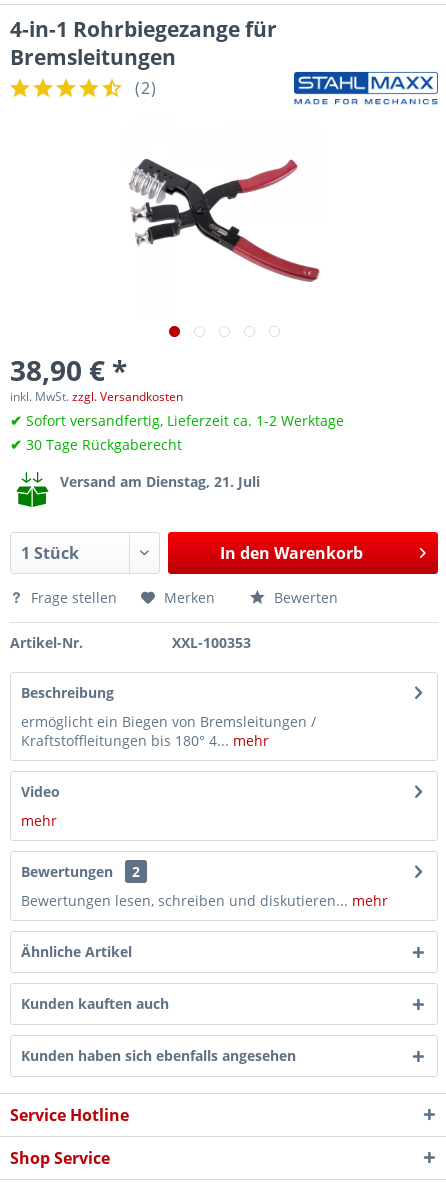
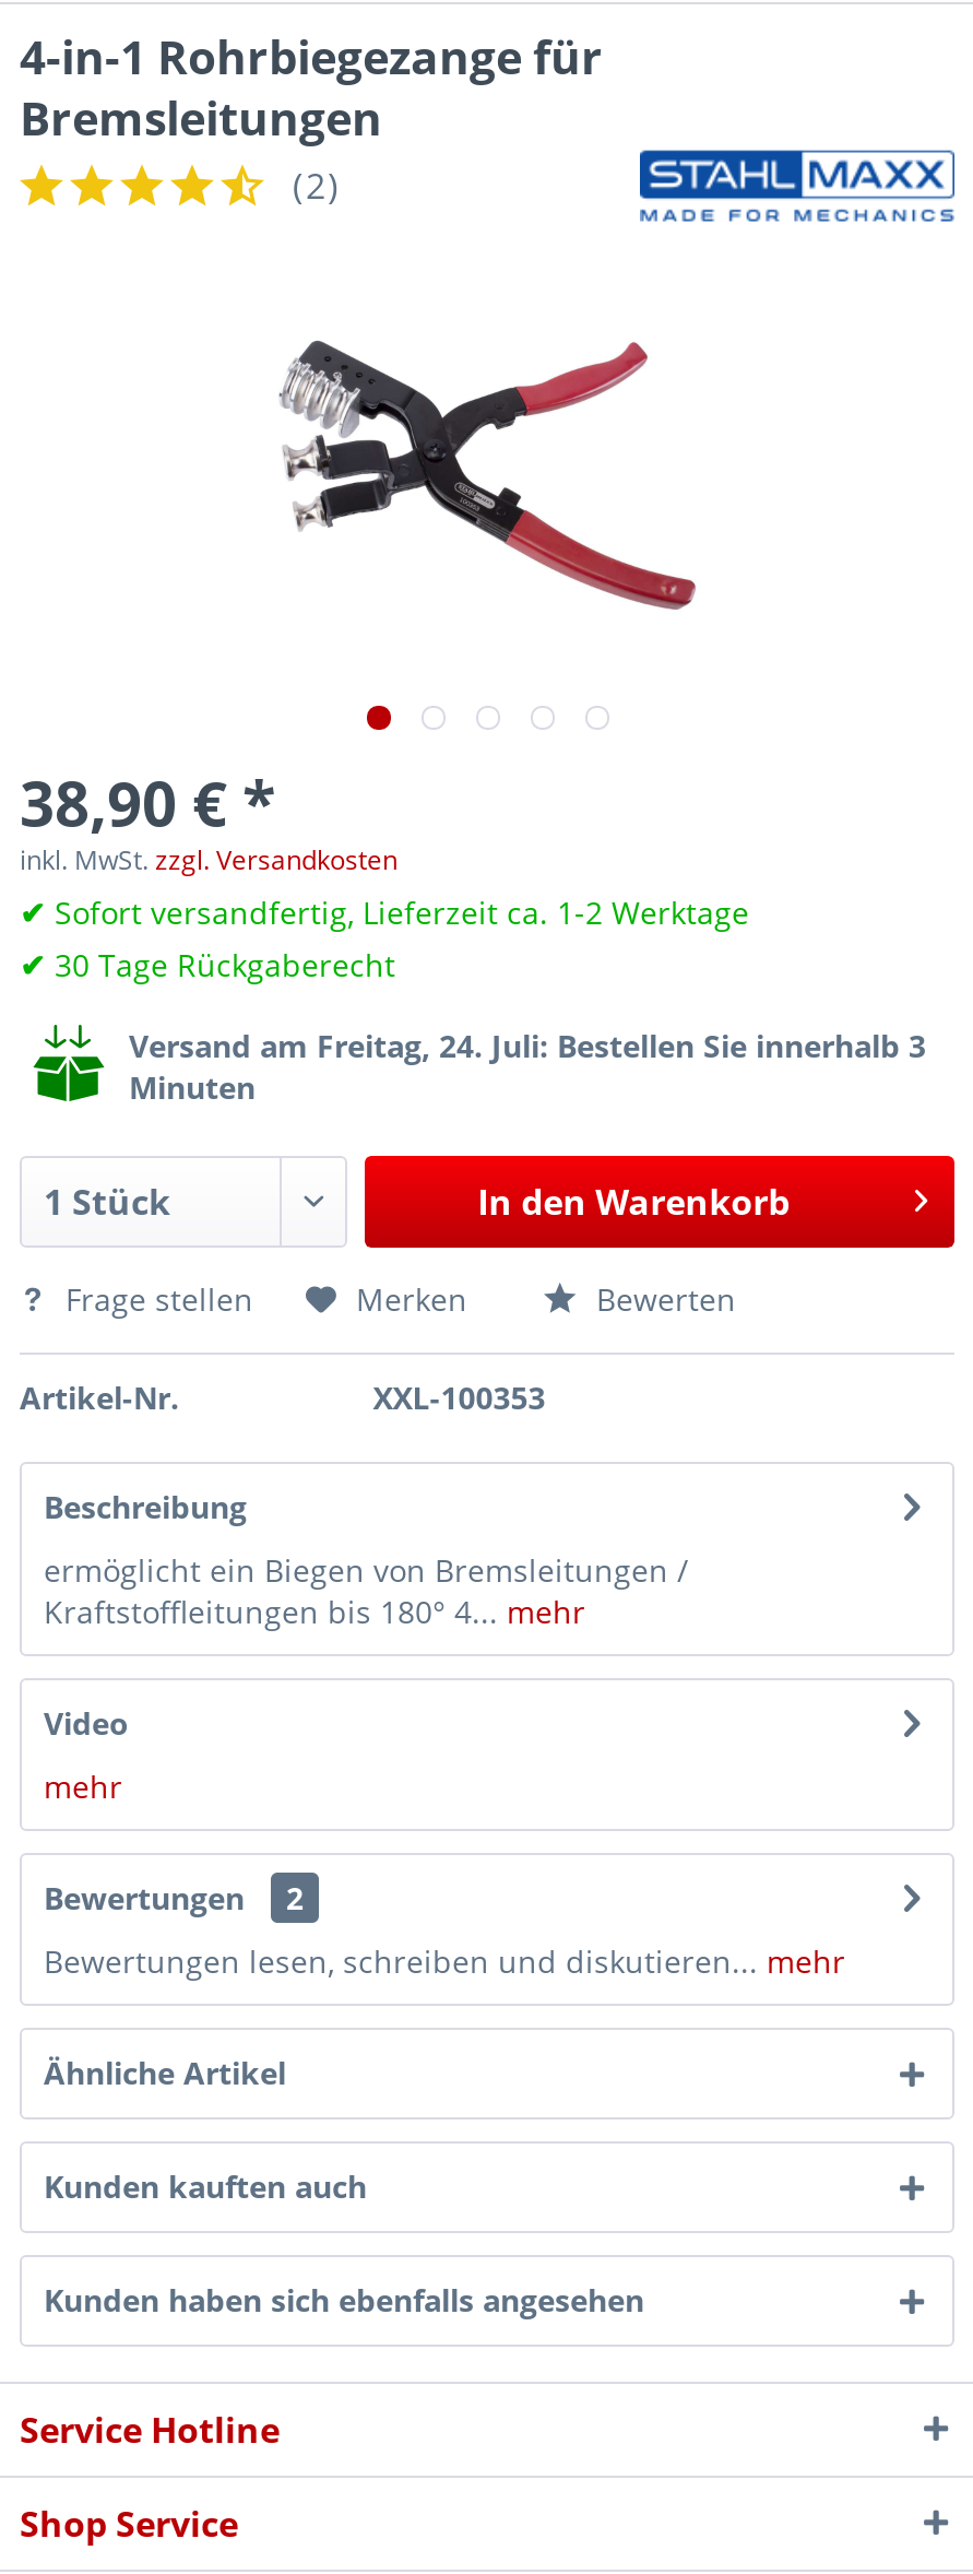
[60,472,260,491] Versand am Dienstag, 21. Juli -> [129,1025,926,1108] Versand am Freitag, 24. Juli: Bestellen Sie innerhalb 3 | Minuten

